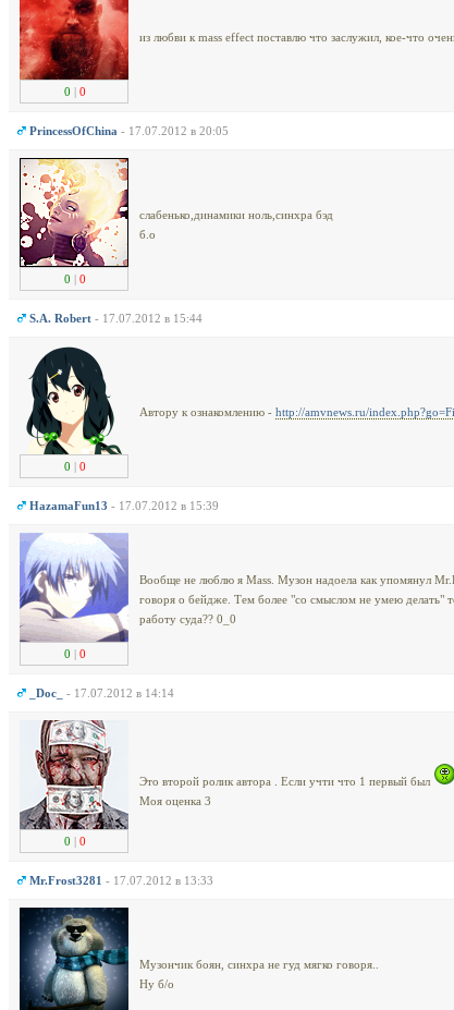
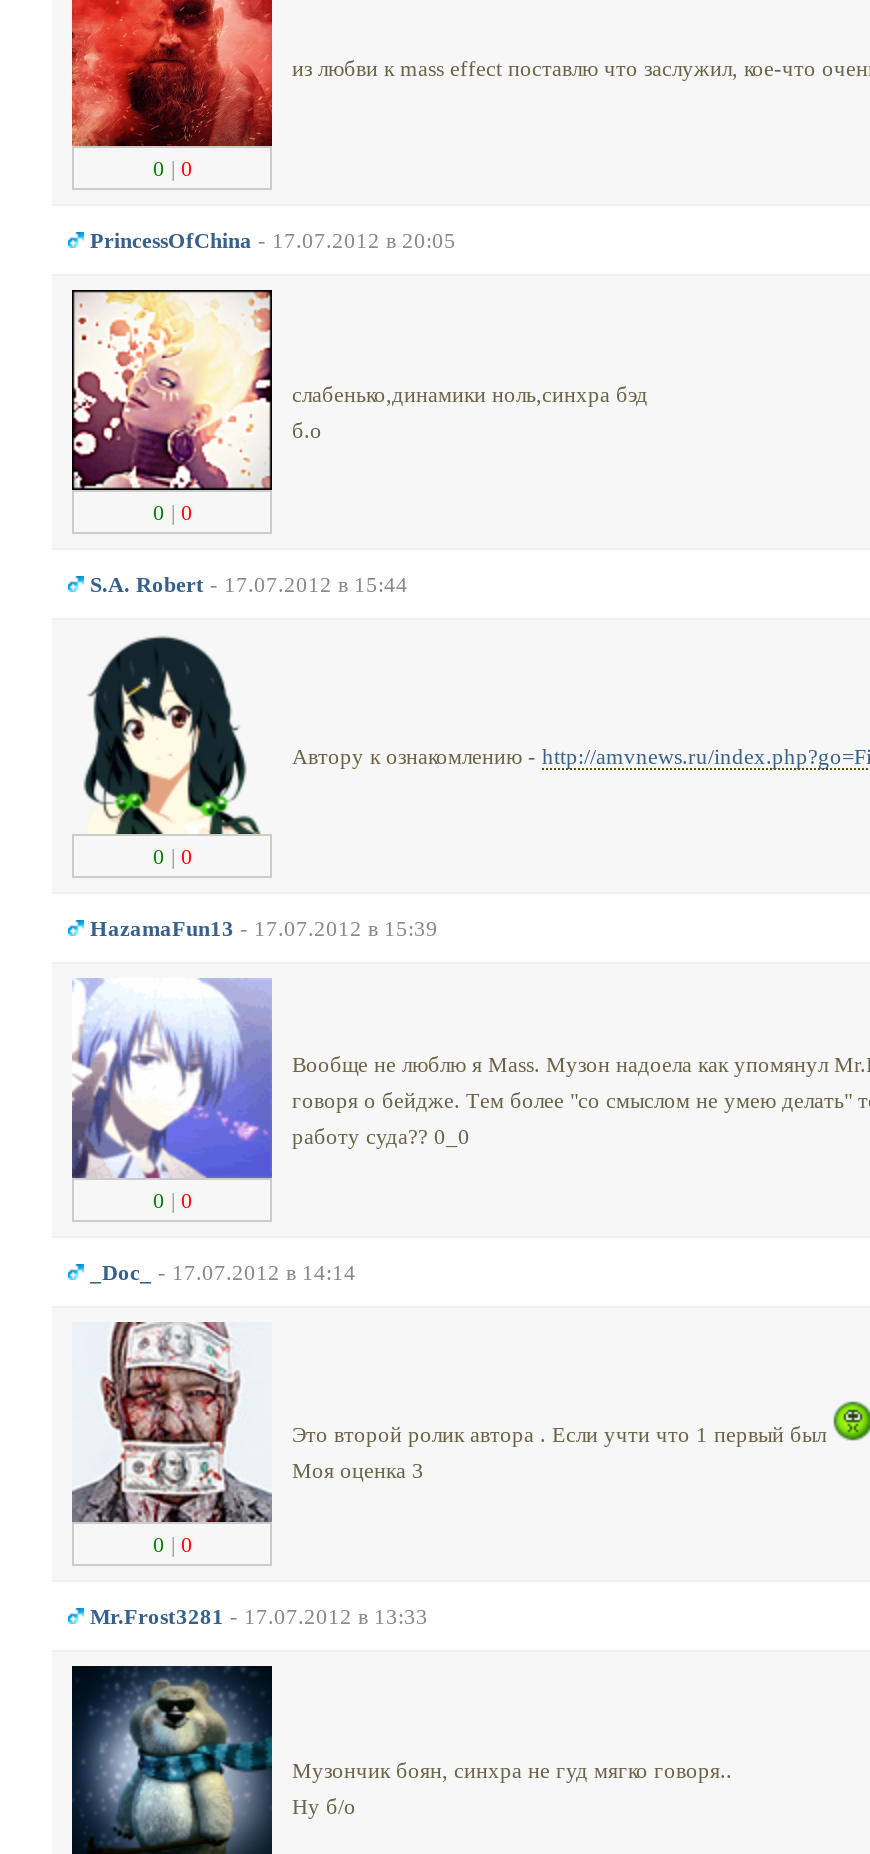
[19,533,128,643] [image] -> [70,980,274,1180] [image]

